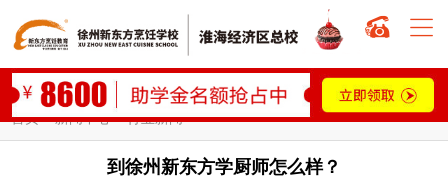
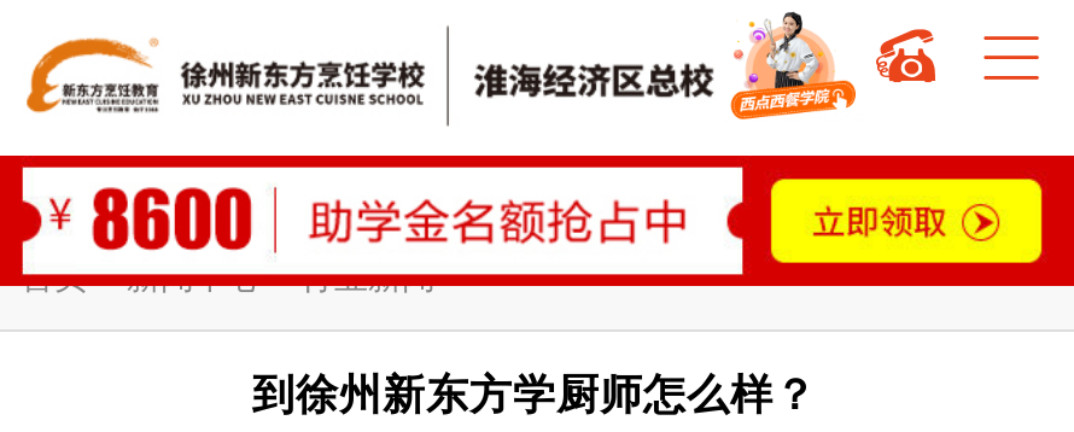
[305,9,357,53] [image] -> [728,11,858,122] [image]

